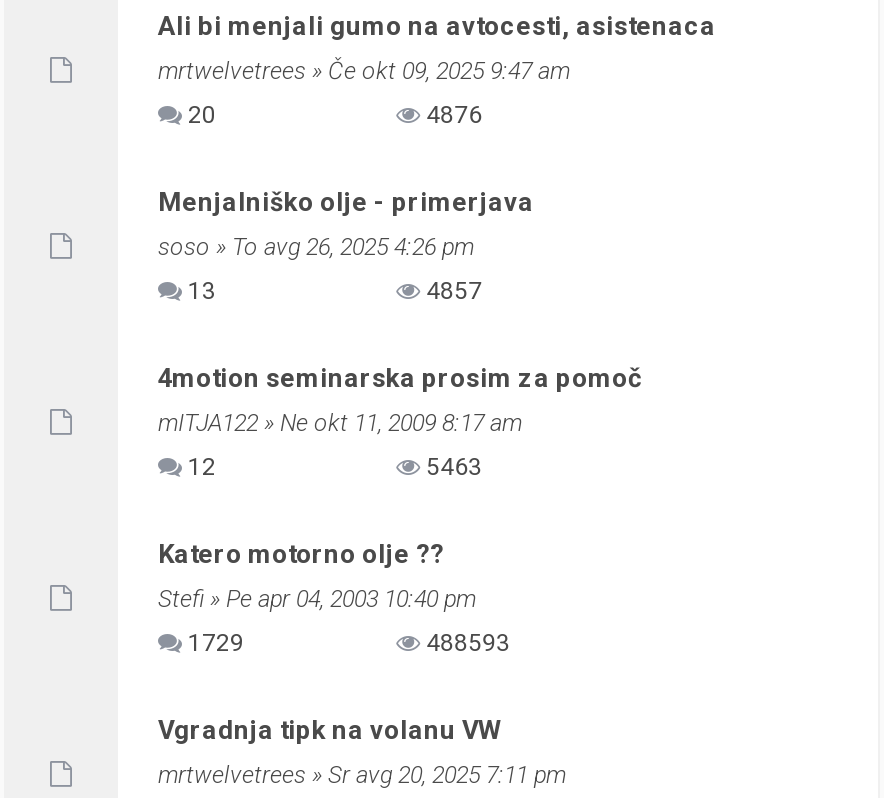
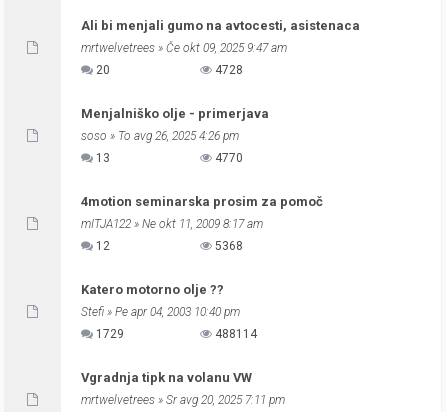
[426,101,482,129] 4876 -> [215,63,243,77] 4728
[426,277,482,305] 4857 -> [215,151,243,165] 4770
[426,453,482,481] 5463 -> [215,239,243,253] 5368
[426,629,510,657] 488593 -> [215,327,257,341] 488114

